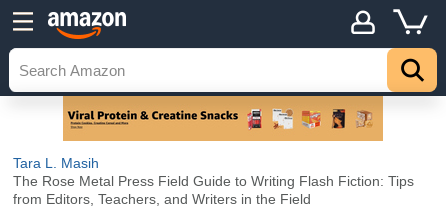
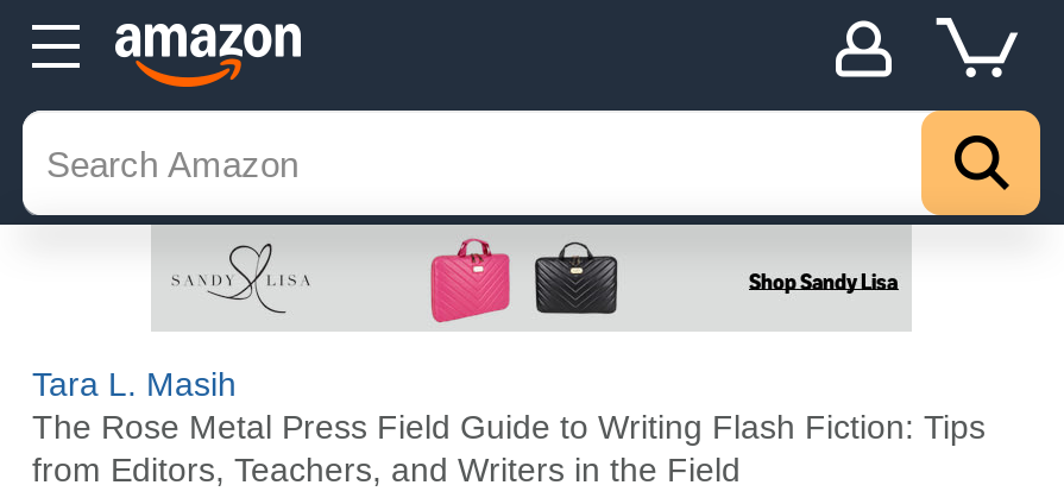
[63,95,383,141] [image] -> [153,222,909,329] [image]

